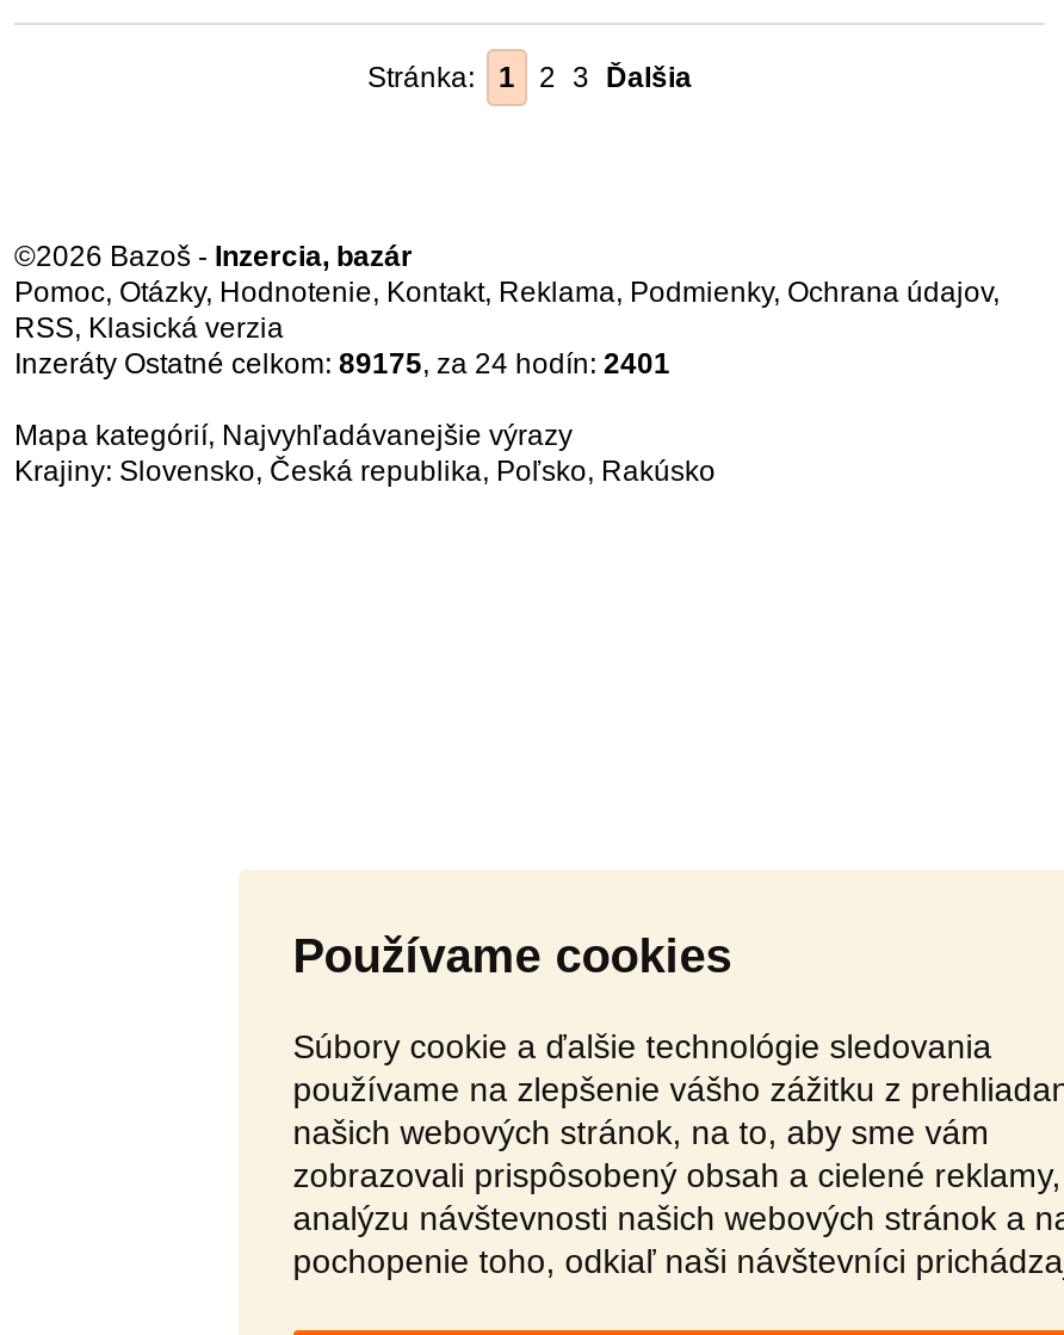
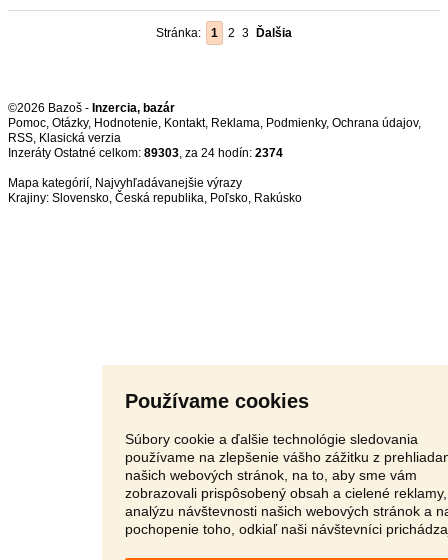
[14,347,670,381] Inzeráty Ostatné celkom: 89175, za 24 hodín: 2401 -> [8,146,283,160] Inzeráty Ostatné celkom: 89303, za 24 hodín: 2374

